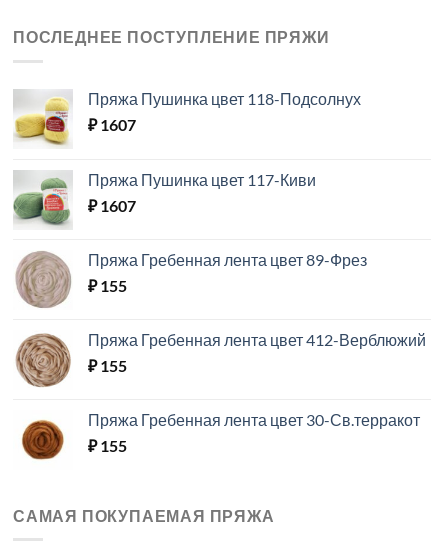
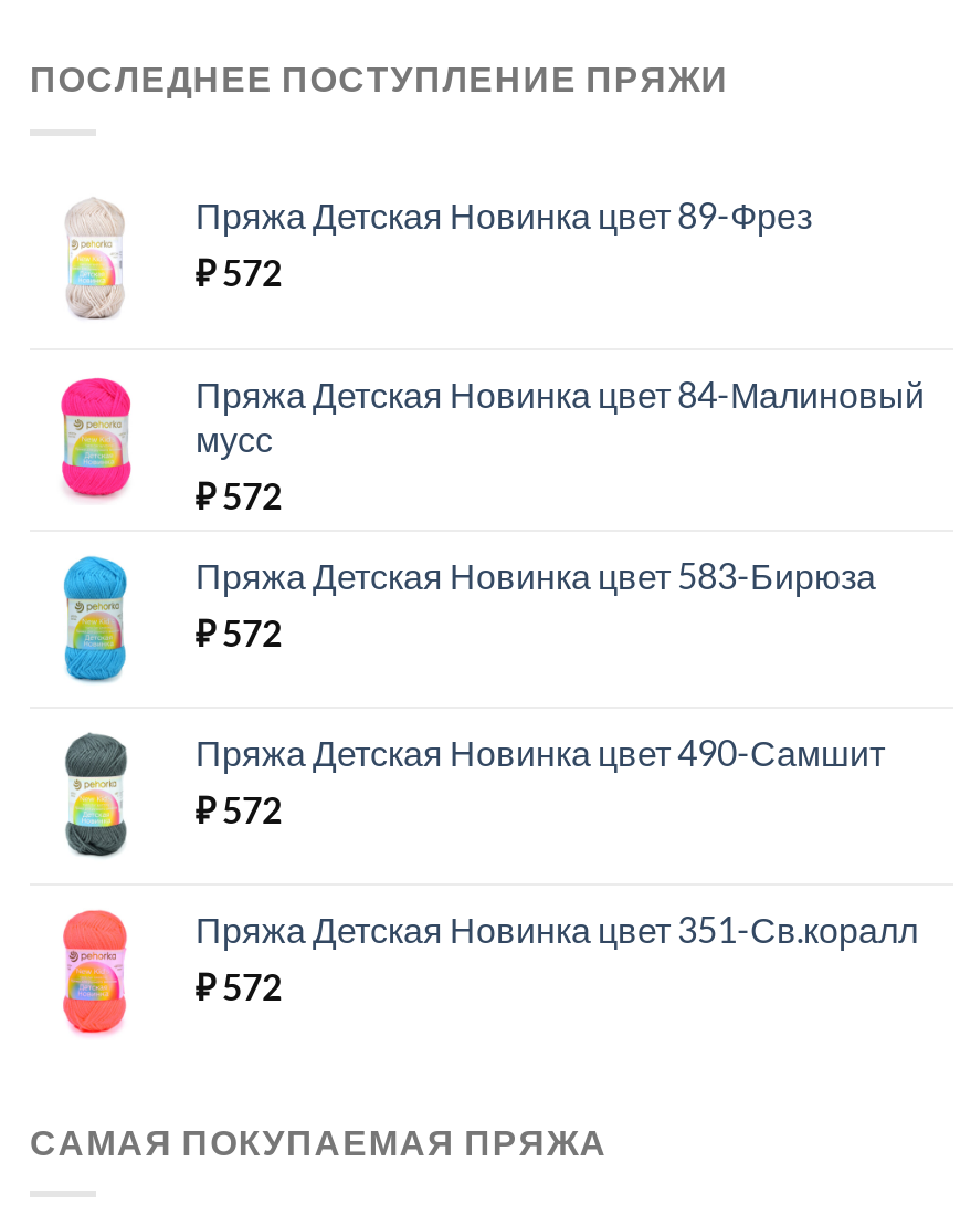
[13,89,361,148] [image] | Пряжа Пушинка цвет 118-Подсолнух | ₽ 1607 -> [32,193,812,322] [image] | Пряжа Детская Новинка цвет 89-Фрез | ₽ 572
[12,170,316,230] [image] | Пряжа Пушинка цвет 117-Киви | ₽ 1607 -> [30,372,925,516] [image] | Пряжа Детская Новинка цвет 84-Малиновый | мусс | ₽ 572
[15,250,367,309] [image] | Пряжа Гребенная лента цвет 89-Фрез | ₽ 155 -> [36,553,876,684] [image] | Пряжа Детская Новинка цвет 583-Бирюза | ₽ 572
[15,330,426,388] [image] | Пряжа Гребенная лента цвет 412-Верблюжий | ₽ 155 -> [36,730,885,859] [image] | Пряжа Детская Новинка цвет 490-Самшит | ₽ 572
[21,410,420,468] [image] | Пряжа Гребенная лента цвет 30-Св.терракот | ₽ 155 -> [50,907,918,1038] [image] | Пряжа Детская Новинка цвет 351-Св.коралл | ₽ 572

